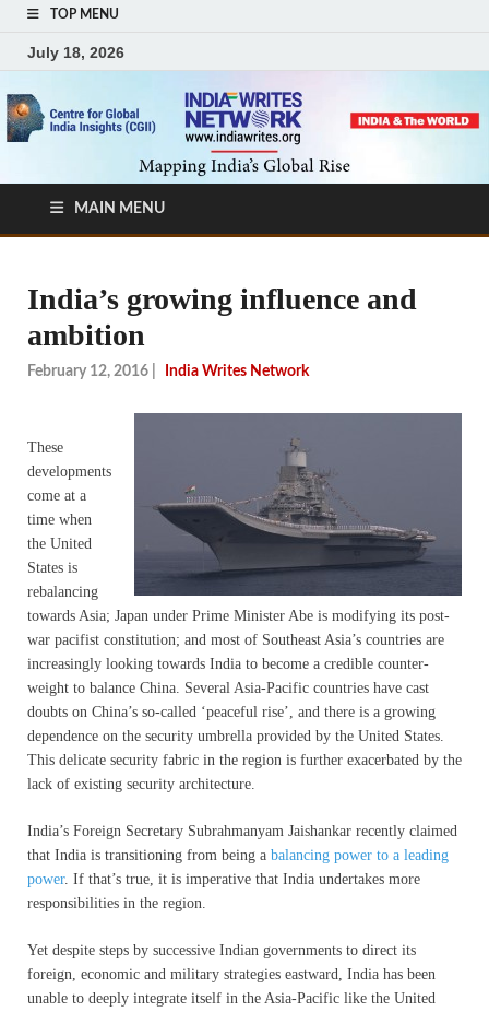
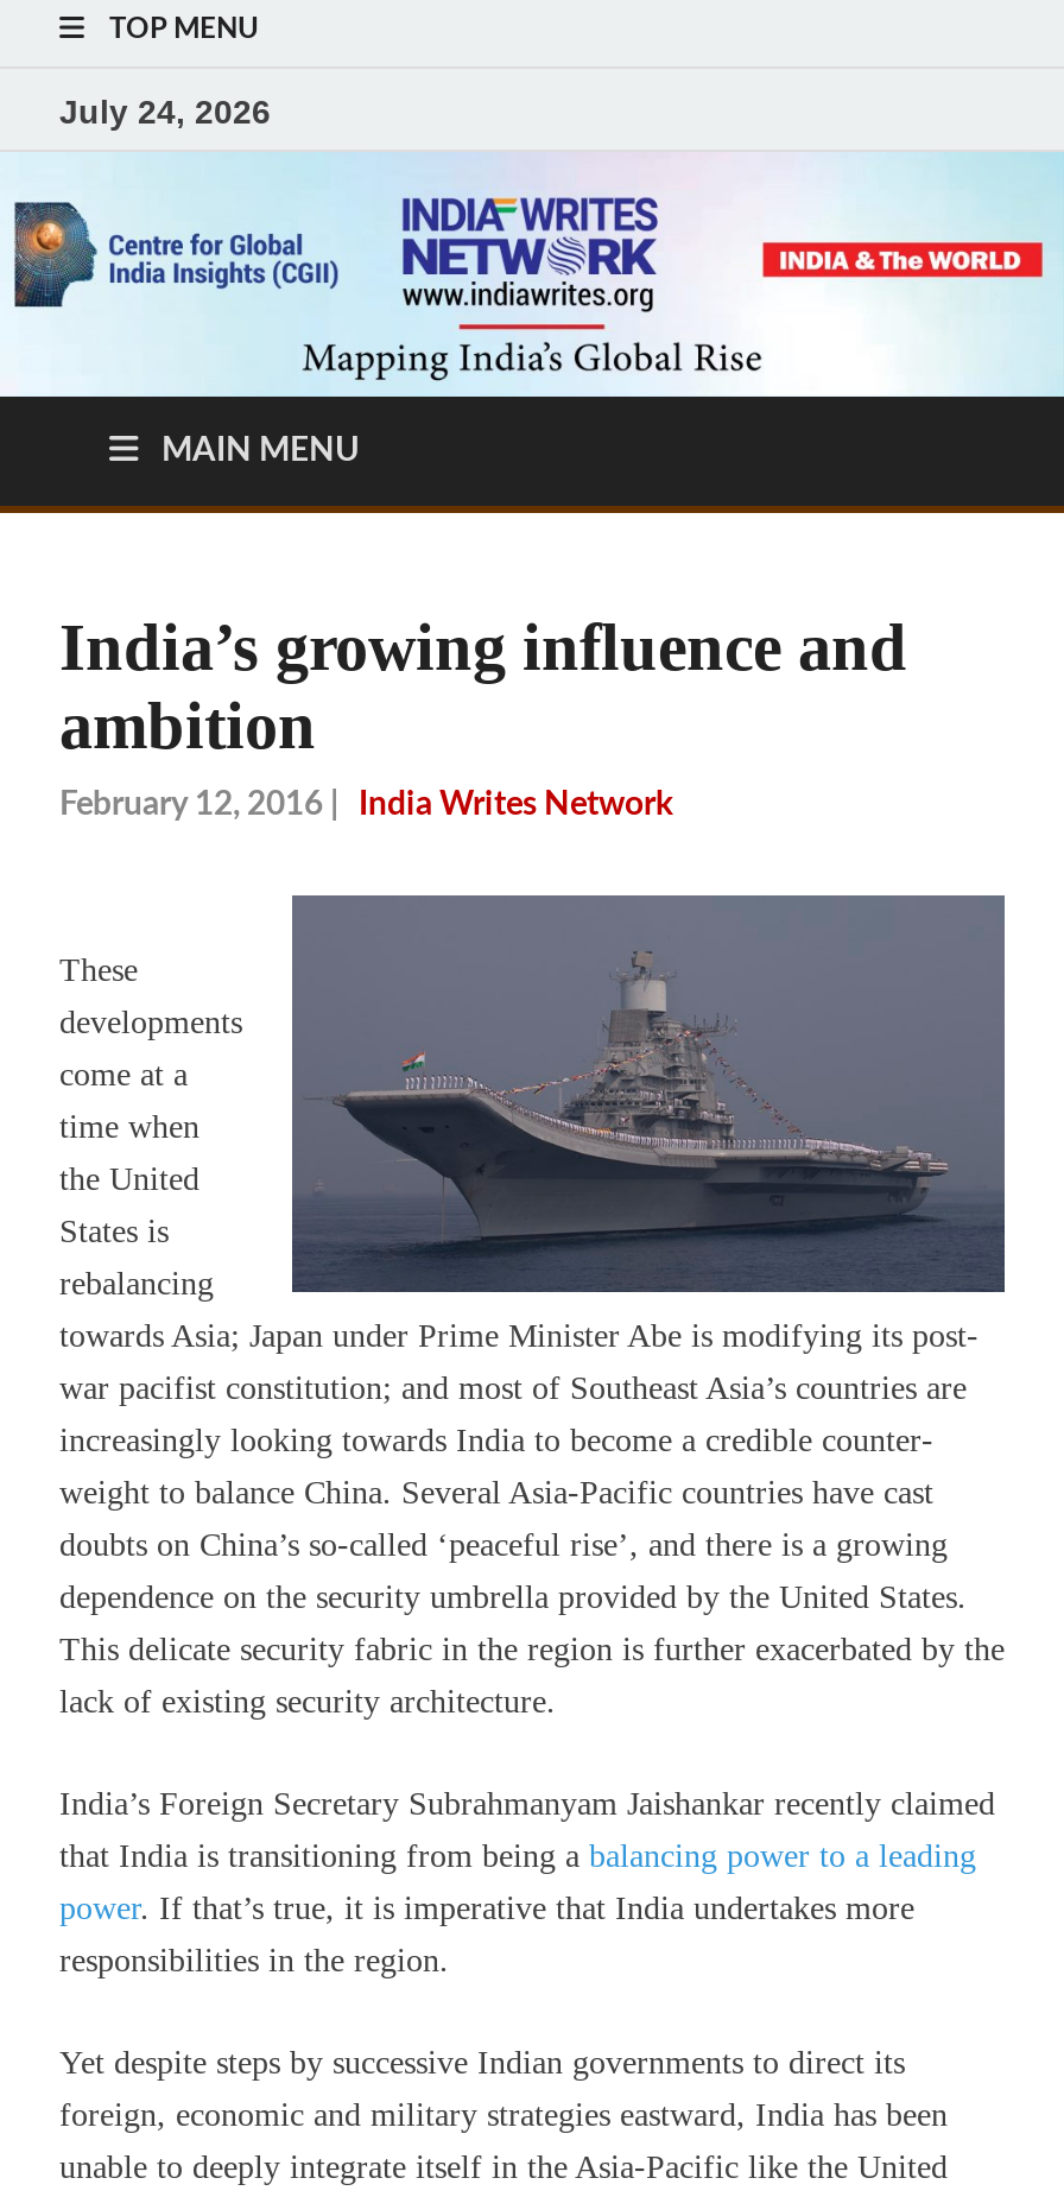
[27,43,124,61] July 18, 2026 -> [59,91,271,129] July 24, 2026

